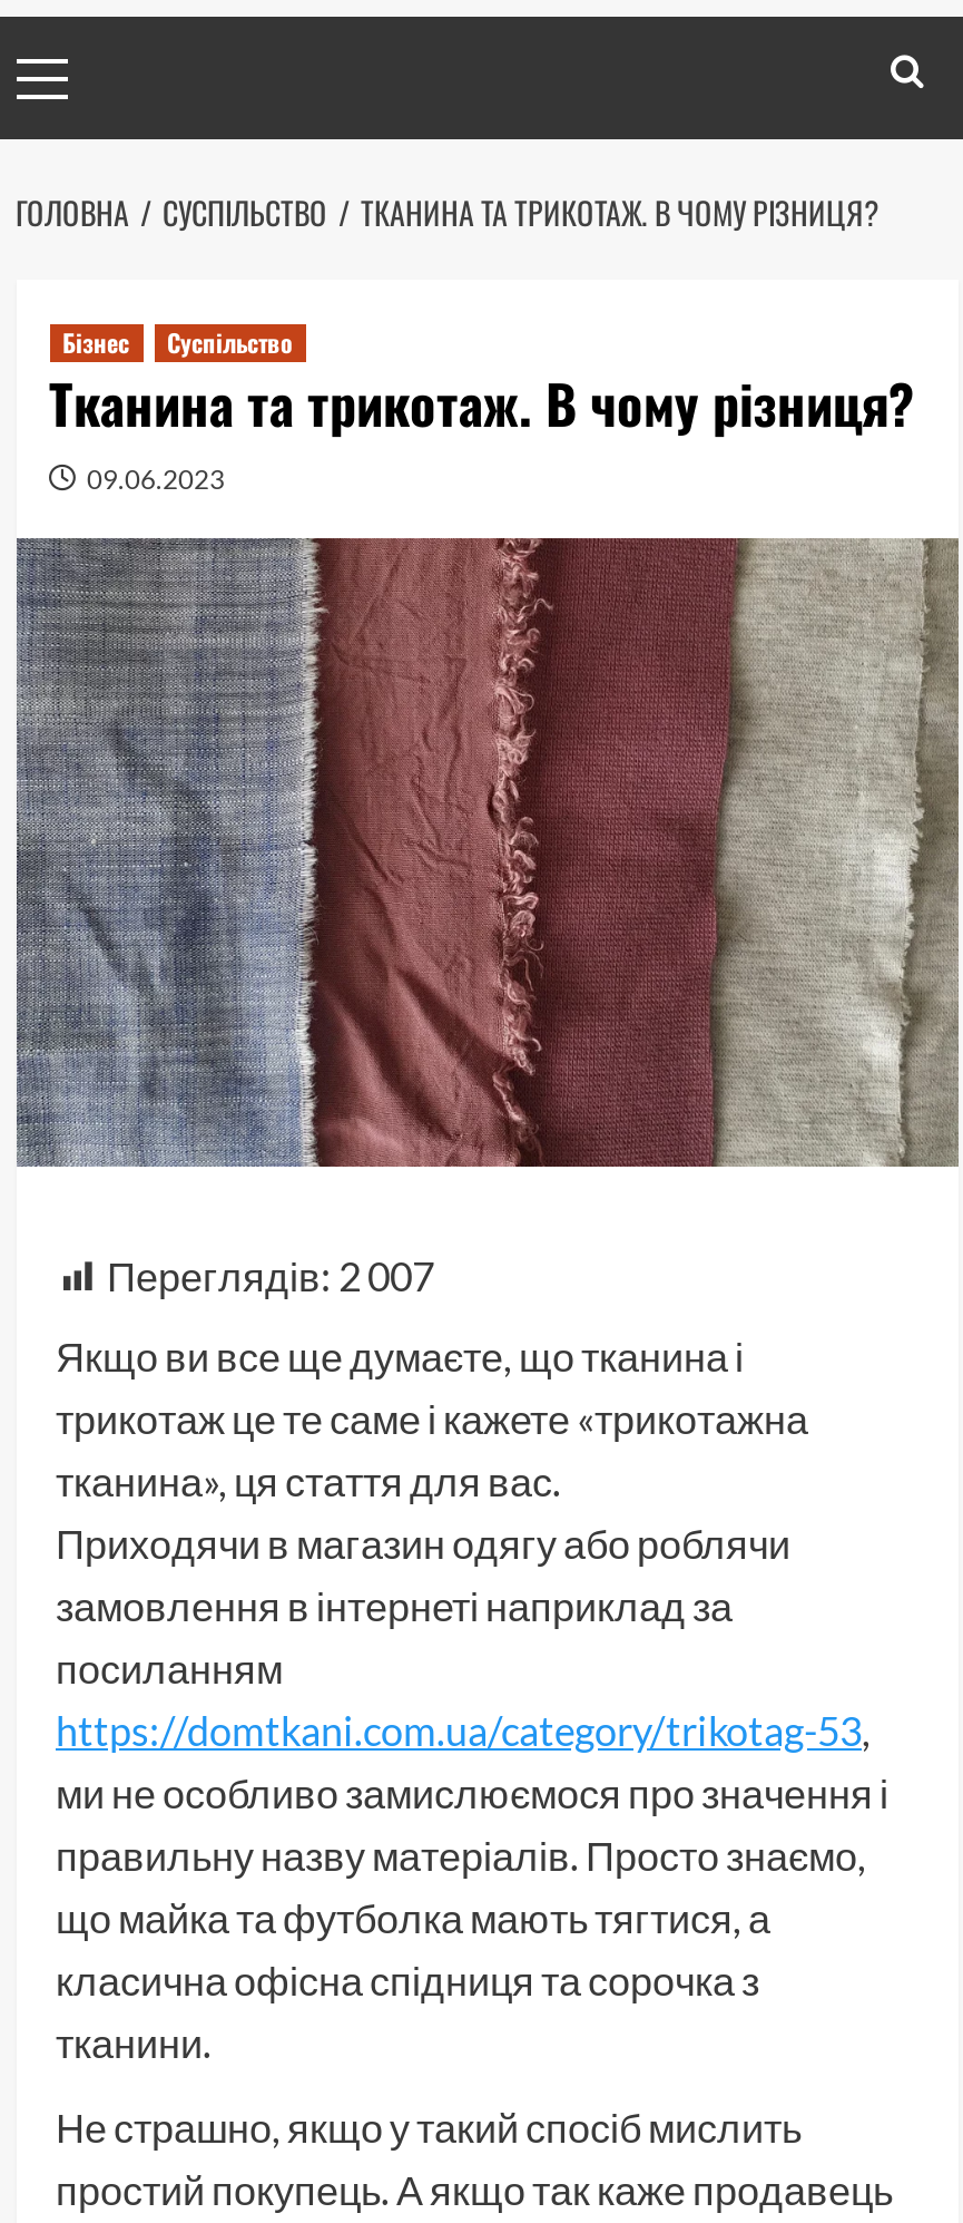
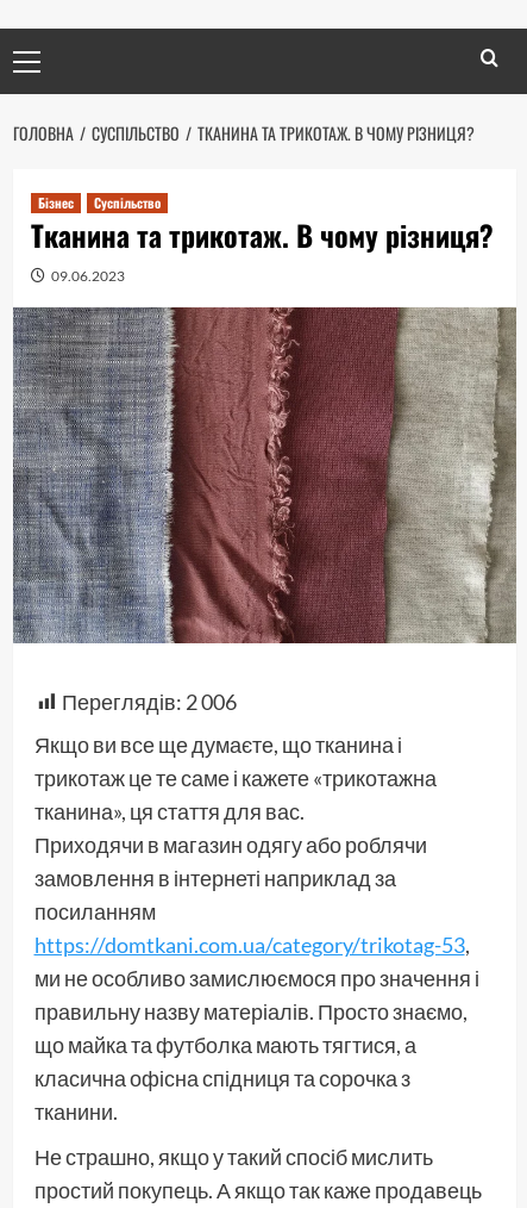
[107,1251,434,1300] Переглядів: 2 007 -> [61,688,236,715] Переглядів: 2 006

